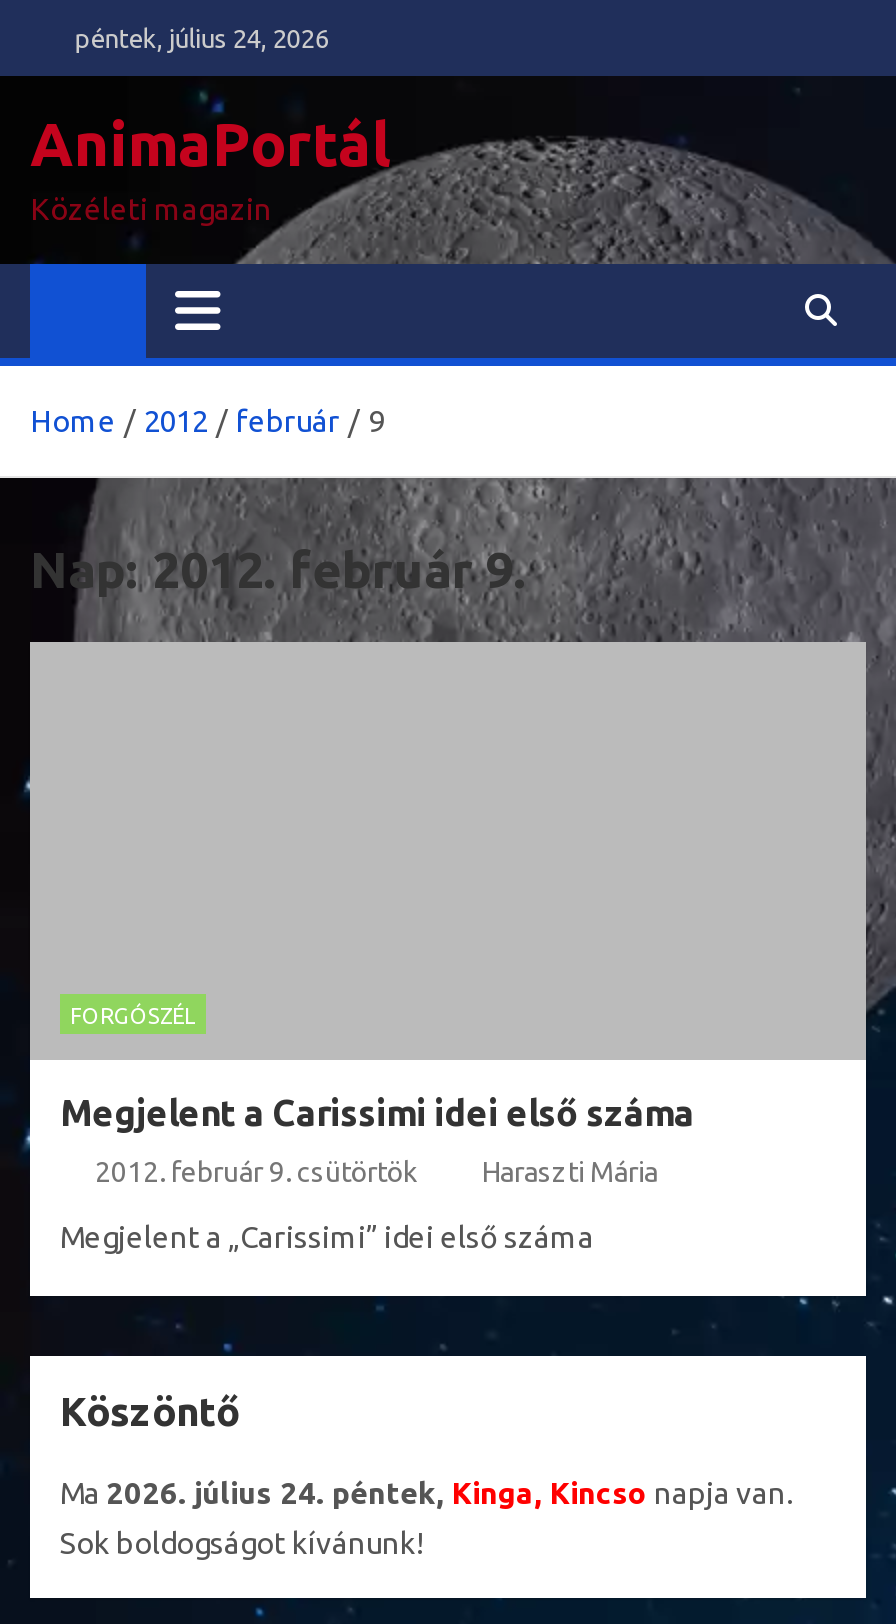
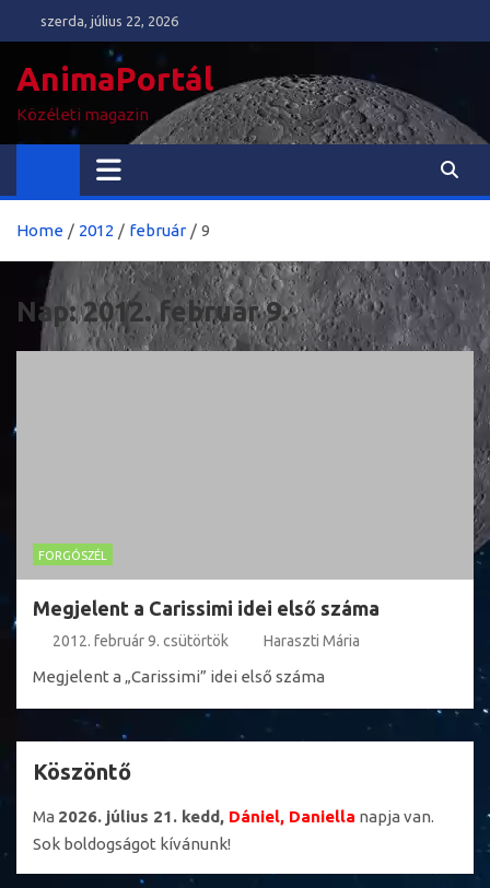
[62,24,328,52] péntek, július 24, 2026 -> [34,13,178,28] szerda, július 22, 2026
[60,1476,792,1510] Ma 2026. július 24. péntek, Kinga, Kincso napja van. -> [33,807,434,826] Ma 2026. július 21. kedd, Dániel, Daniella napja van.

